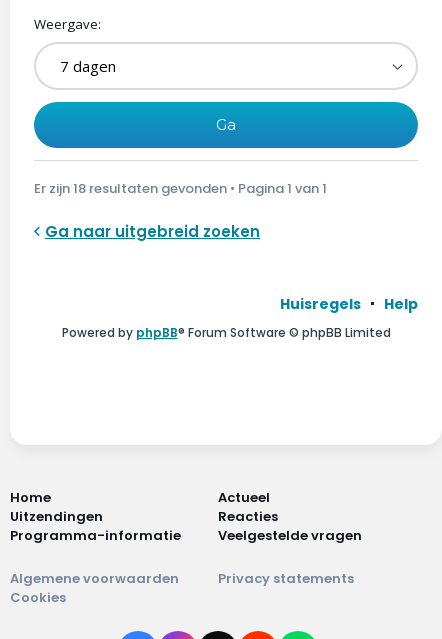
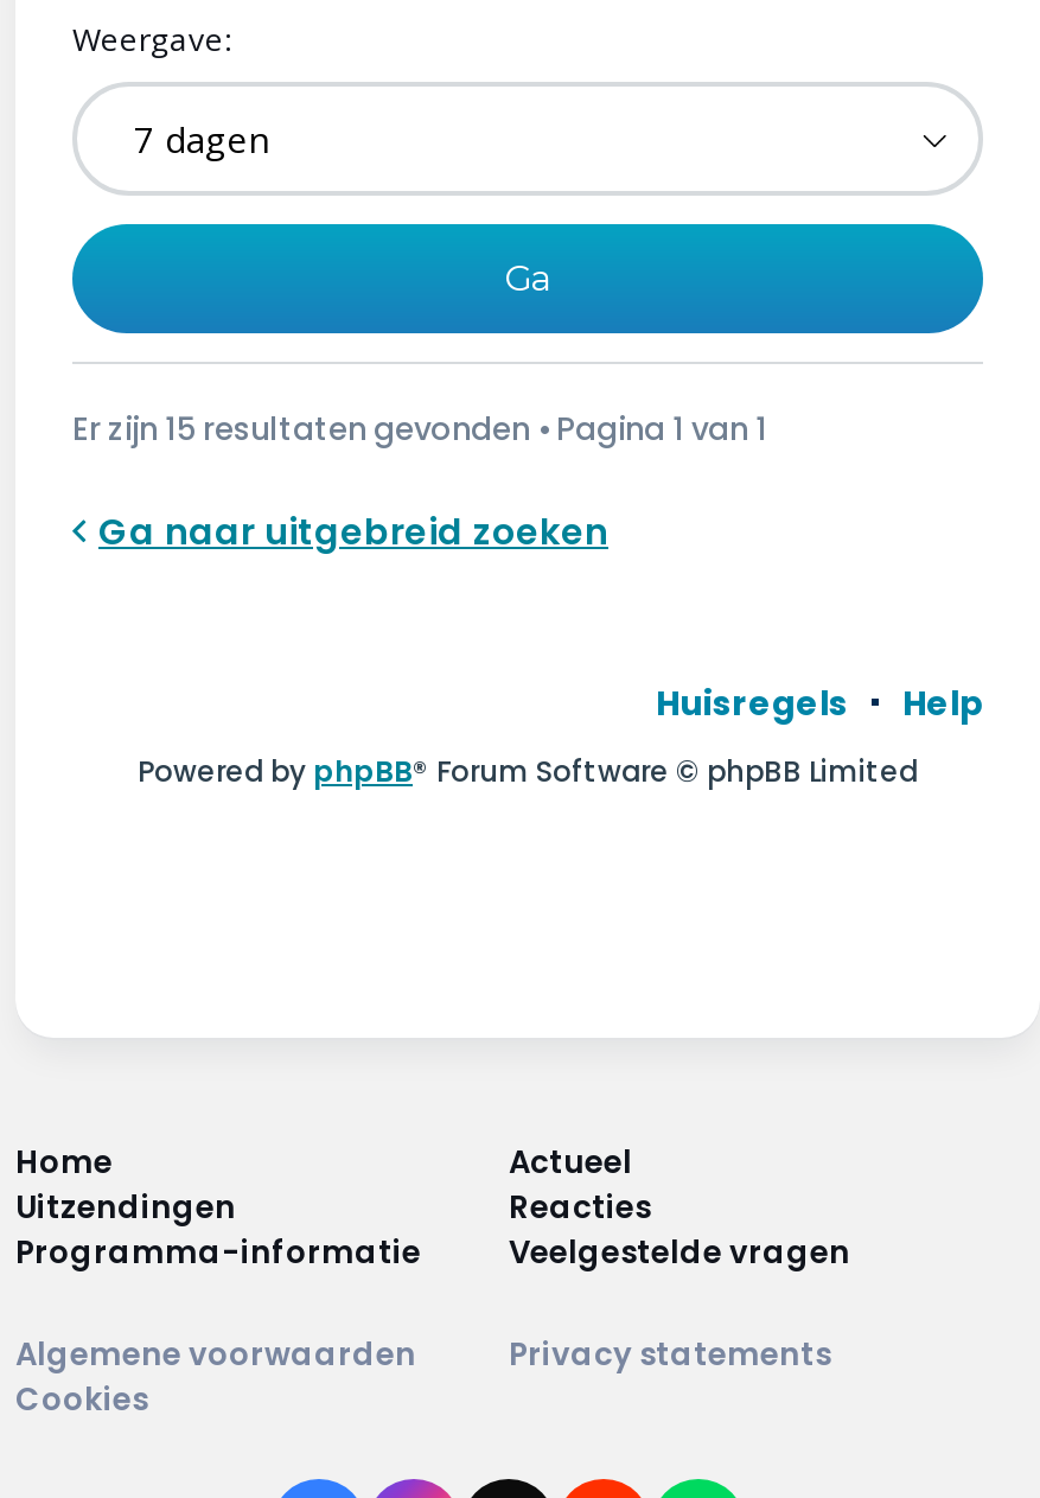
[34,179,327,198] Er zijn 18 resultaten gevonden • Pagina 1 van 1 -> [72,407,767,452] Er zijn 15 resultaten gevonden • Pagina 1 van 1

